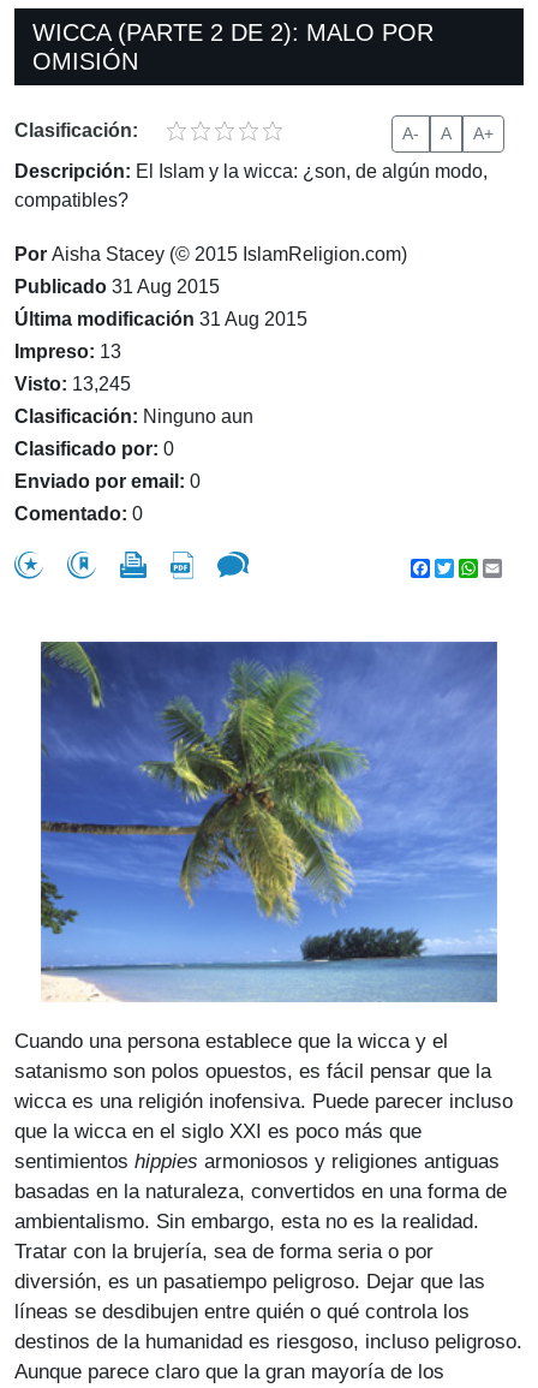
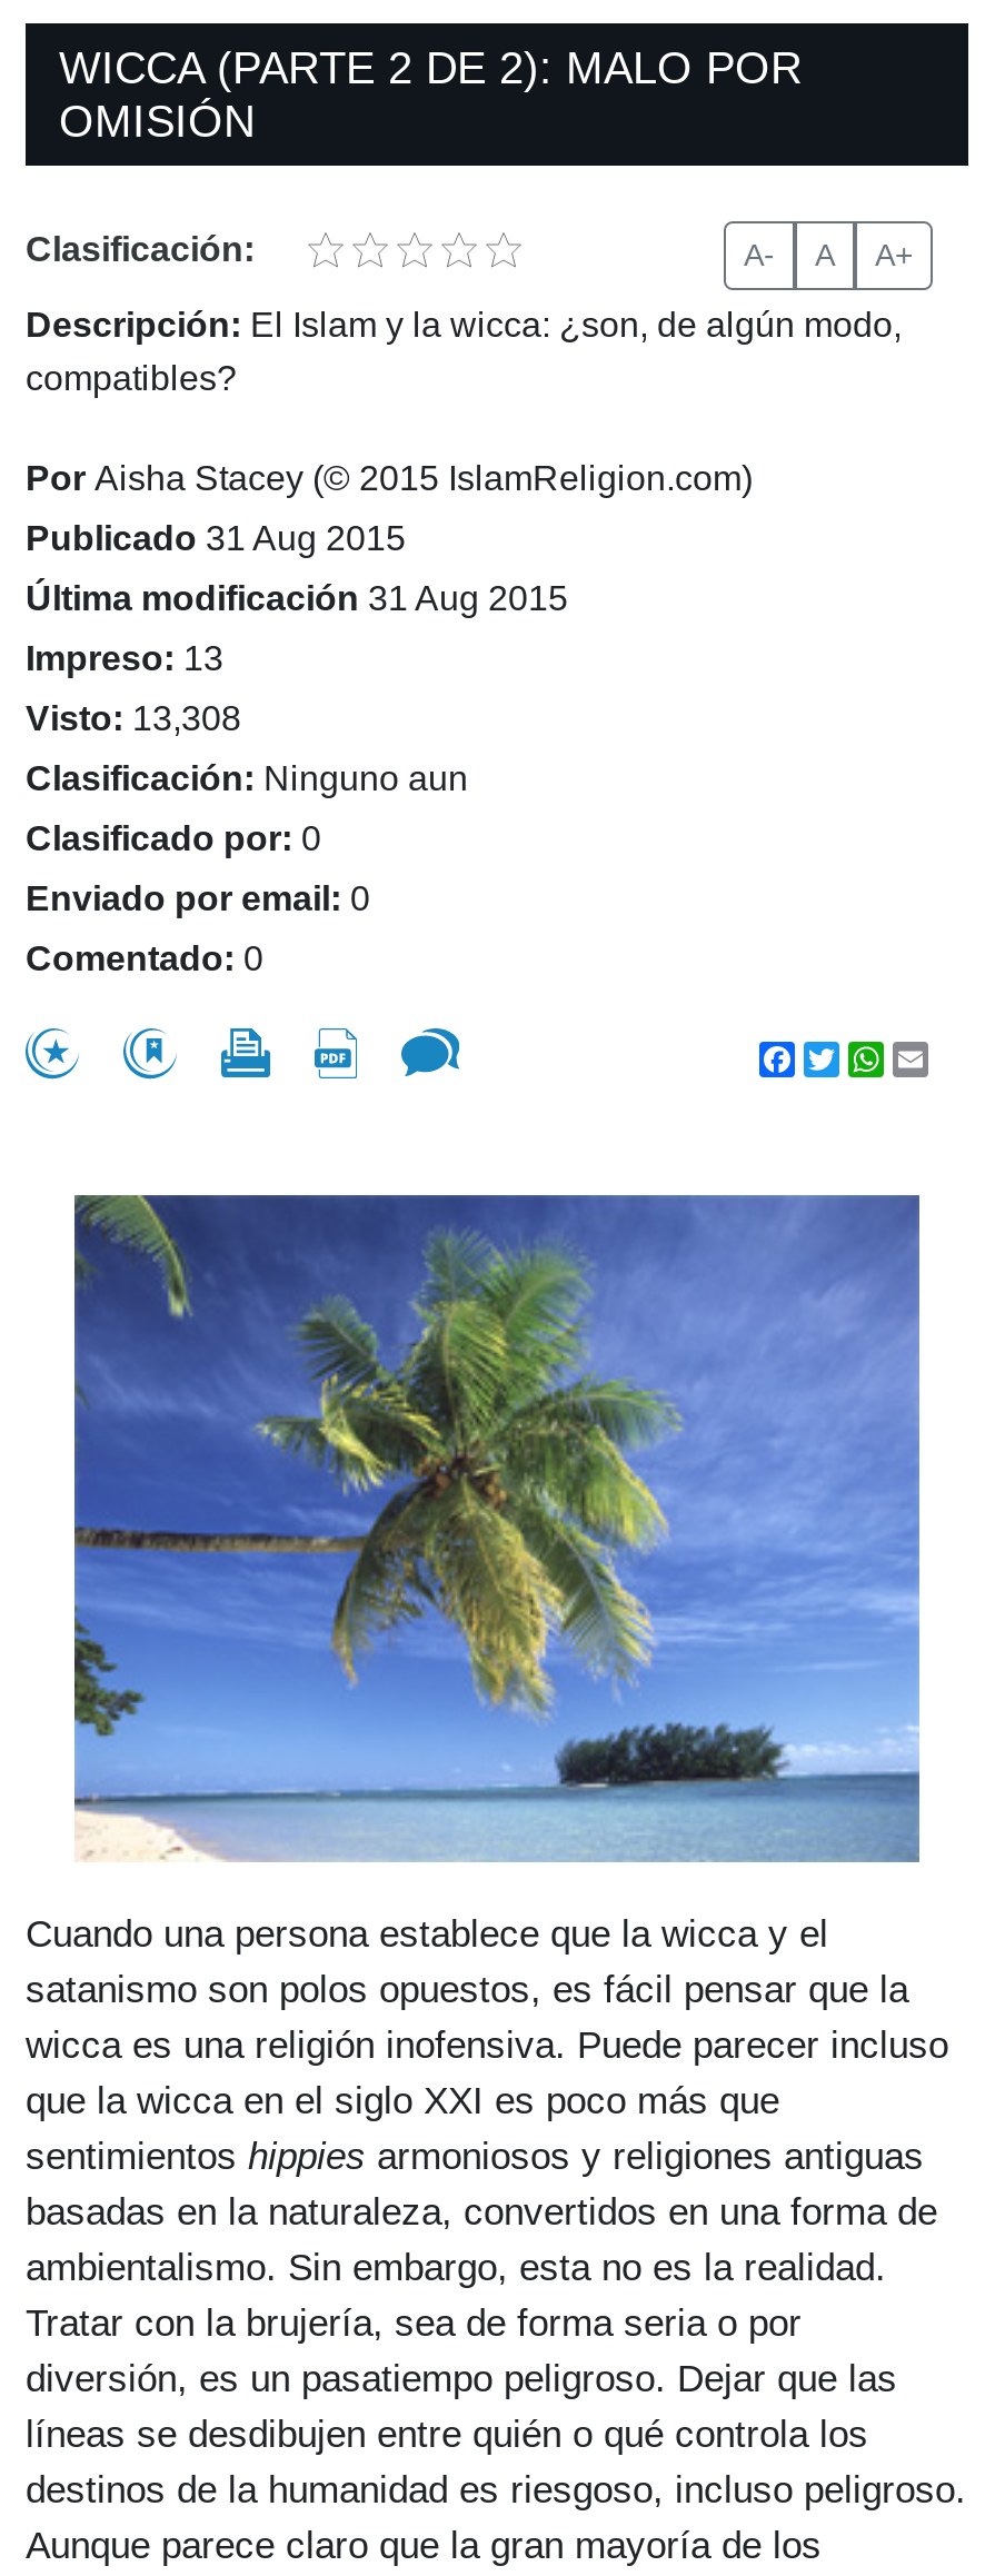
[14,373,131,394] Visto: 13,245 -> [26,699,241,737] Visto: 13,308

